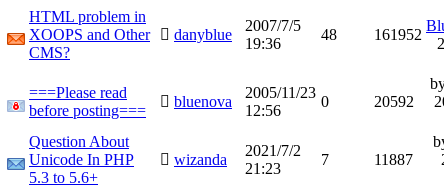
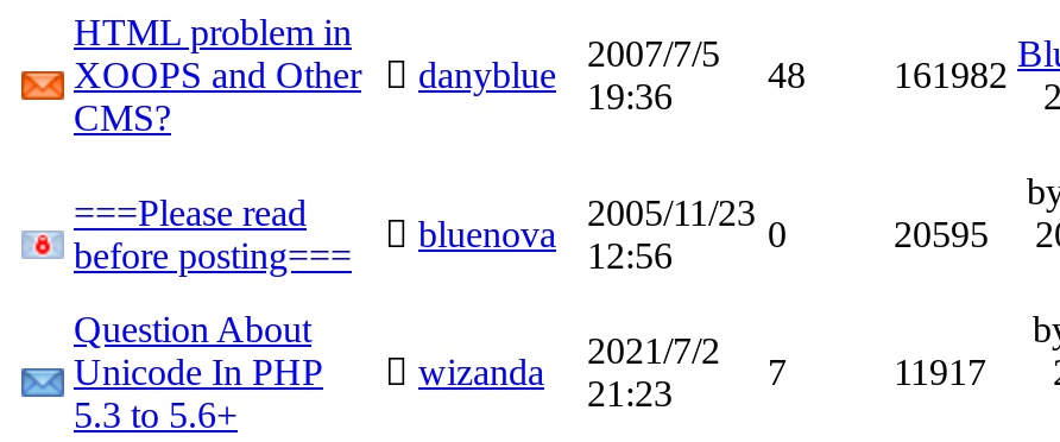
[374,25,422,42] 161952 -> [894,53,1008,94] 161982
[374,92,414,109] 20592 -> [894,213,989,253] 20595
[374,150,413,167] 11887 -> [894,351,986,391] 11917

